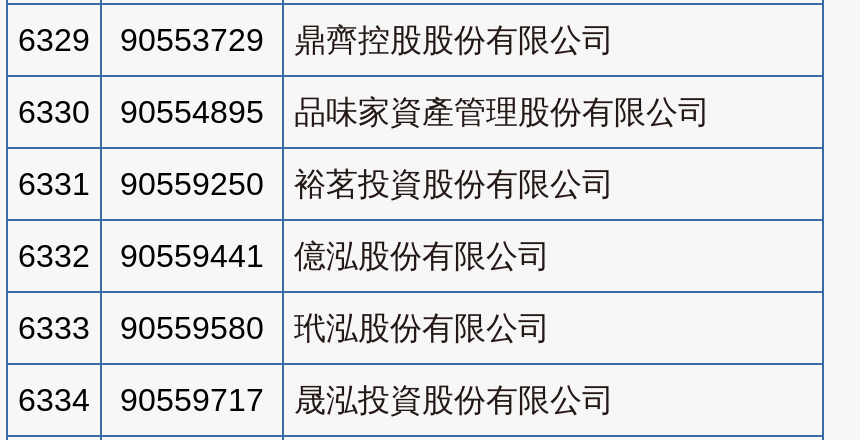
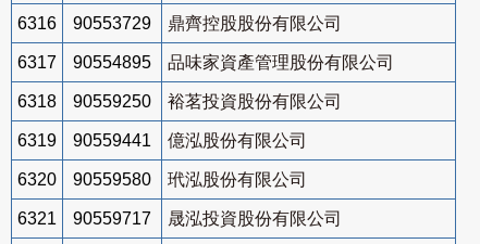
[18,23,614,57] 6329 90553729 鼎齊控股股份有限公司 -> [17,14,342,32] 6316 90553729 鼎齊控股股份有限公司
[18,95,710,129] 6330 90554895 品味家資產管理股份有限公司 -> [17,53,394,71] 6317 90554895 品味家資產管理股份有限公司
[18,167,614,201] 6331 90559250 裕茗投資股份有限公司 -> [17,92,342,111] 6318 90559250 裕茗投資股份有限公司
[18,239,550,273] 6332 90559441 億泓股份有限公司 -> [17,131,307,150] 6319 90559441 億泓股份有限公司
[18,311,550,345] 6333 90559580 玳泓股份有限公司 -> [17,170,307,189] 6320 90559580 玳泓股份有限公司
[18,383,614,417] 6334 90559717 晟泓投資股份有限公司 -> [17,209,342,228] 6321 90559717 晟泓投資股份有限公司

